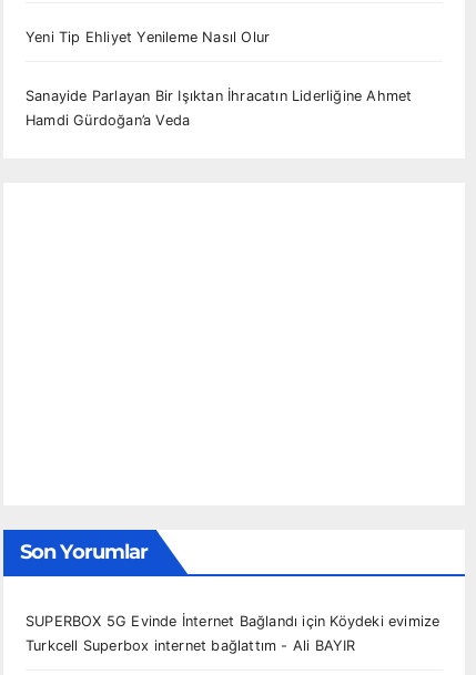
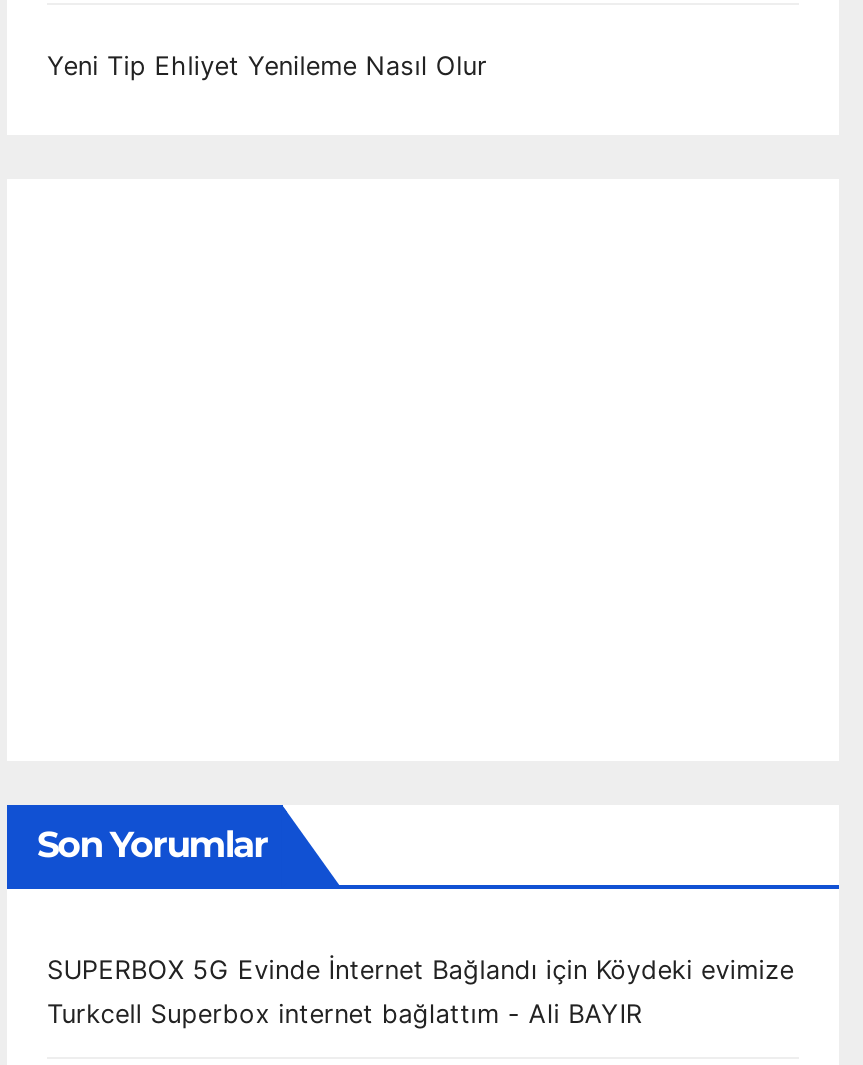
[26,87,412,128] Sanayide Parlayan Bir Işıktan İhracatın Liderliğine Ahmet | Hamdi Gürdoğan’a Veda -> none

